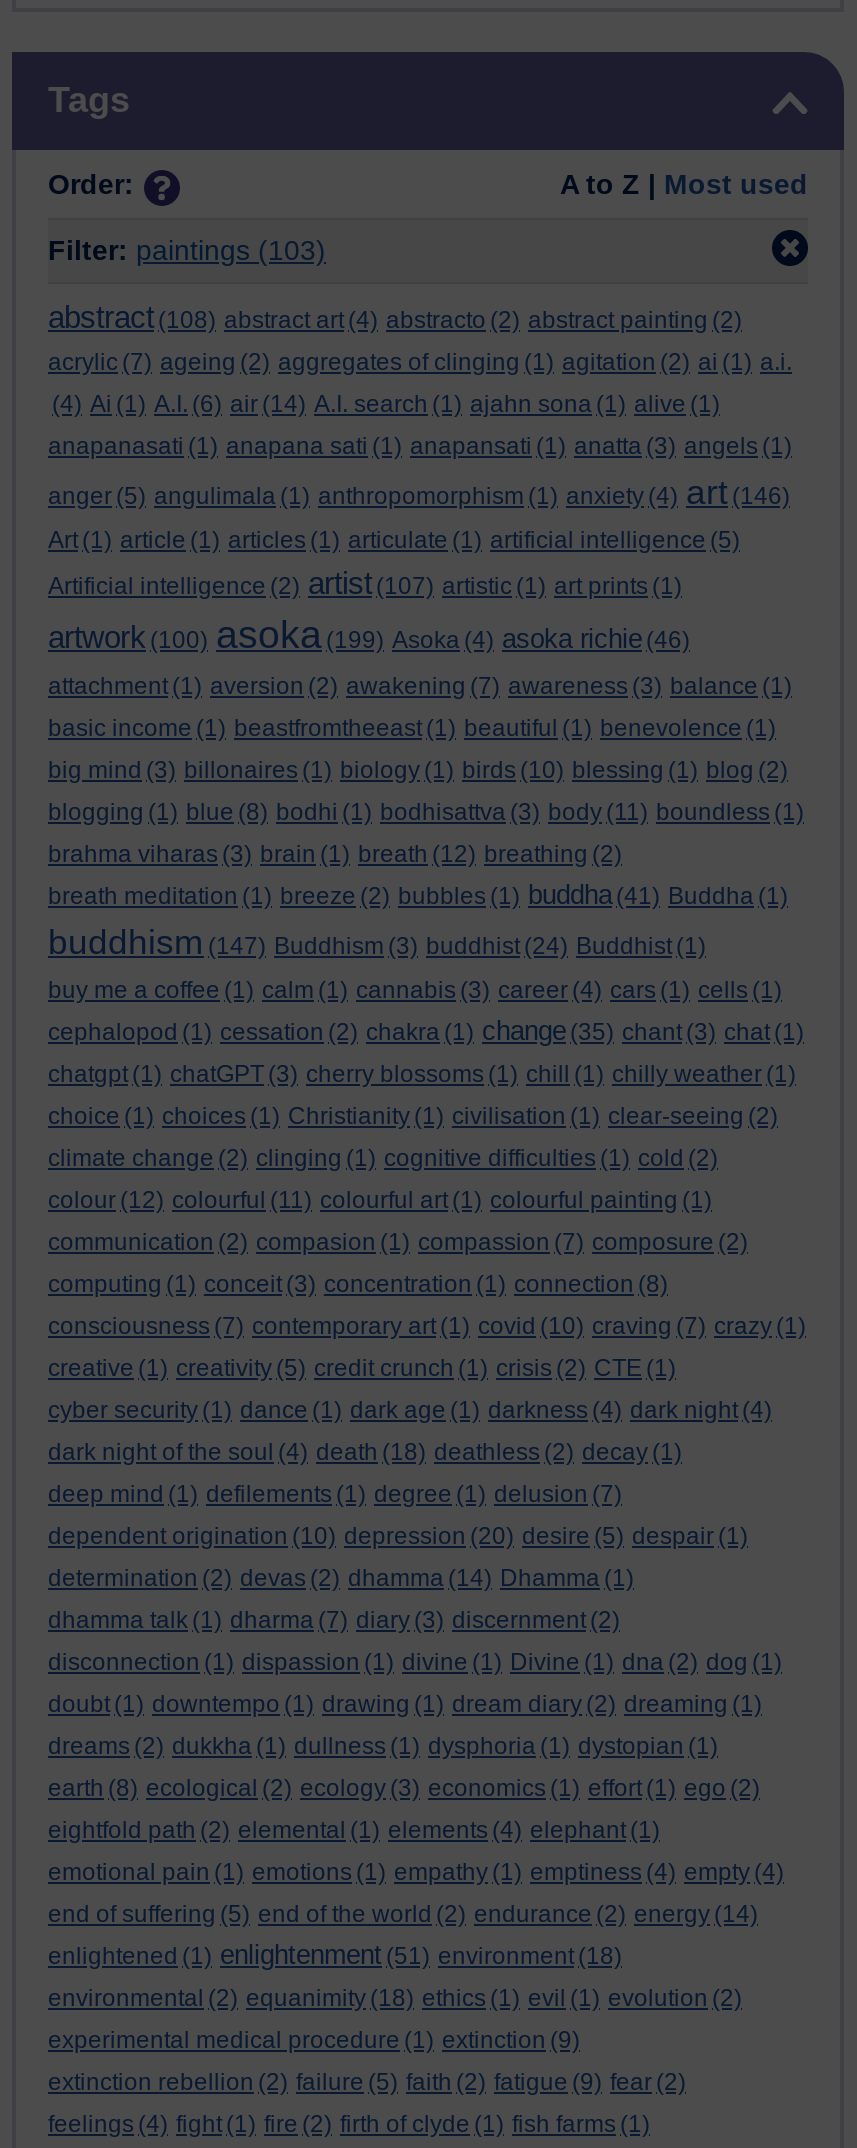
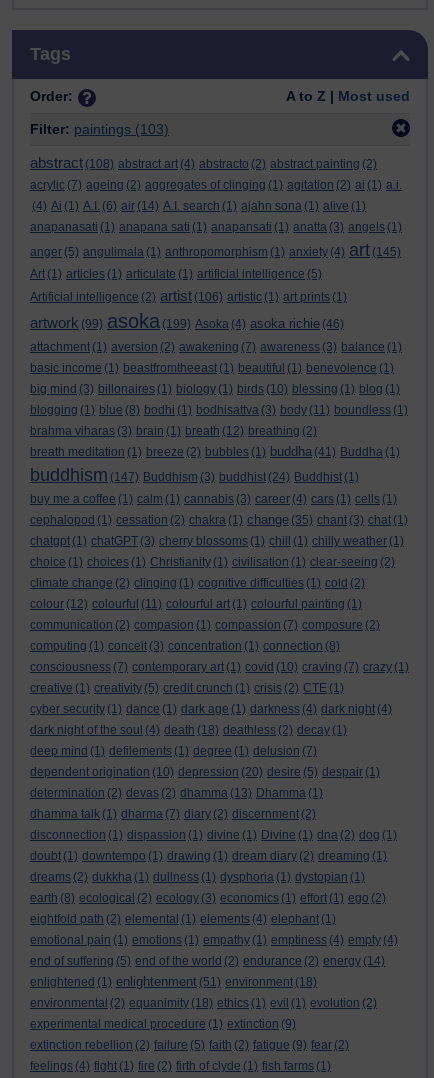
[48,473,790,657] anger (5) angulimala (1) anthropomorphism (1) anxiety (4) art (146) | Art (1) article (1) articles (1) articulate (1) artificial intelligence (5) | Artificial intelligence (2) artist (107) artistic (1) art prints (1) | artwork (100) asoka (199) Asoka (4) asoka richie (46) -> [30,240,401,332] anger (5) angulimala (1) anthropomorphism (1) anxiety (4) art (145) | Art (1) articles (1) articulate (1) artificial intelligence (5) | Artificial intelligence (2) artist (106) artistic (1) art prints (1) | artwork (99) asoka (199) Asoka (4) asoka richie (46)
[48,757,788,785] big mind (3) billonaires (1) biology (1) birds (10) blessing (1) blog (2) -> [30,382,400,396] big mind (3) billonaires (1) biology (1) birds (10) blessing (1) blog (1)
[48,1565,634,1593] determination (2) devas (2) dhamma (14) Dhamma (1) -> [30,786,323,800] determination (2) devas (2) dhamma (13) Dhamma (1)
[48,1607,620,1635] dhamma talk (1) dharma (7) diary (3) discernment (2) -> [30,807,316,821] dhamma talk (1) dharma (7) diary (2) discernment (2)

